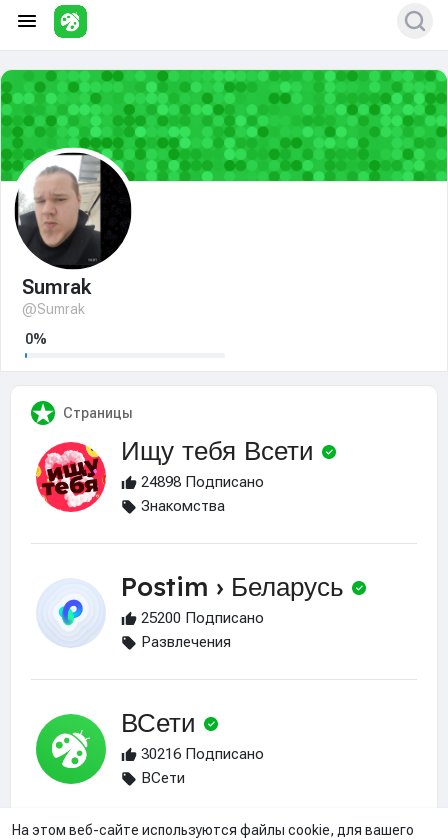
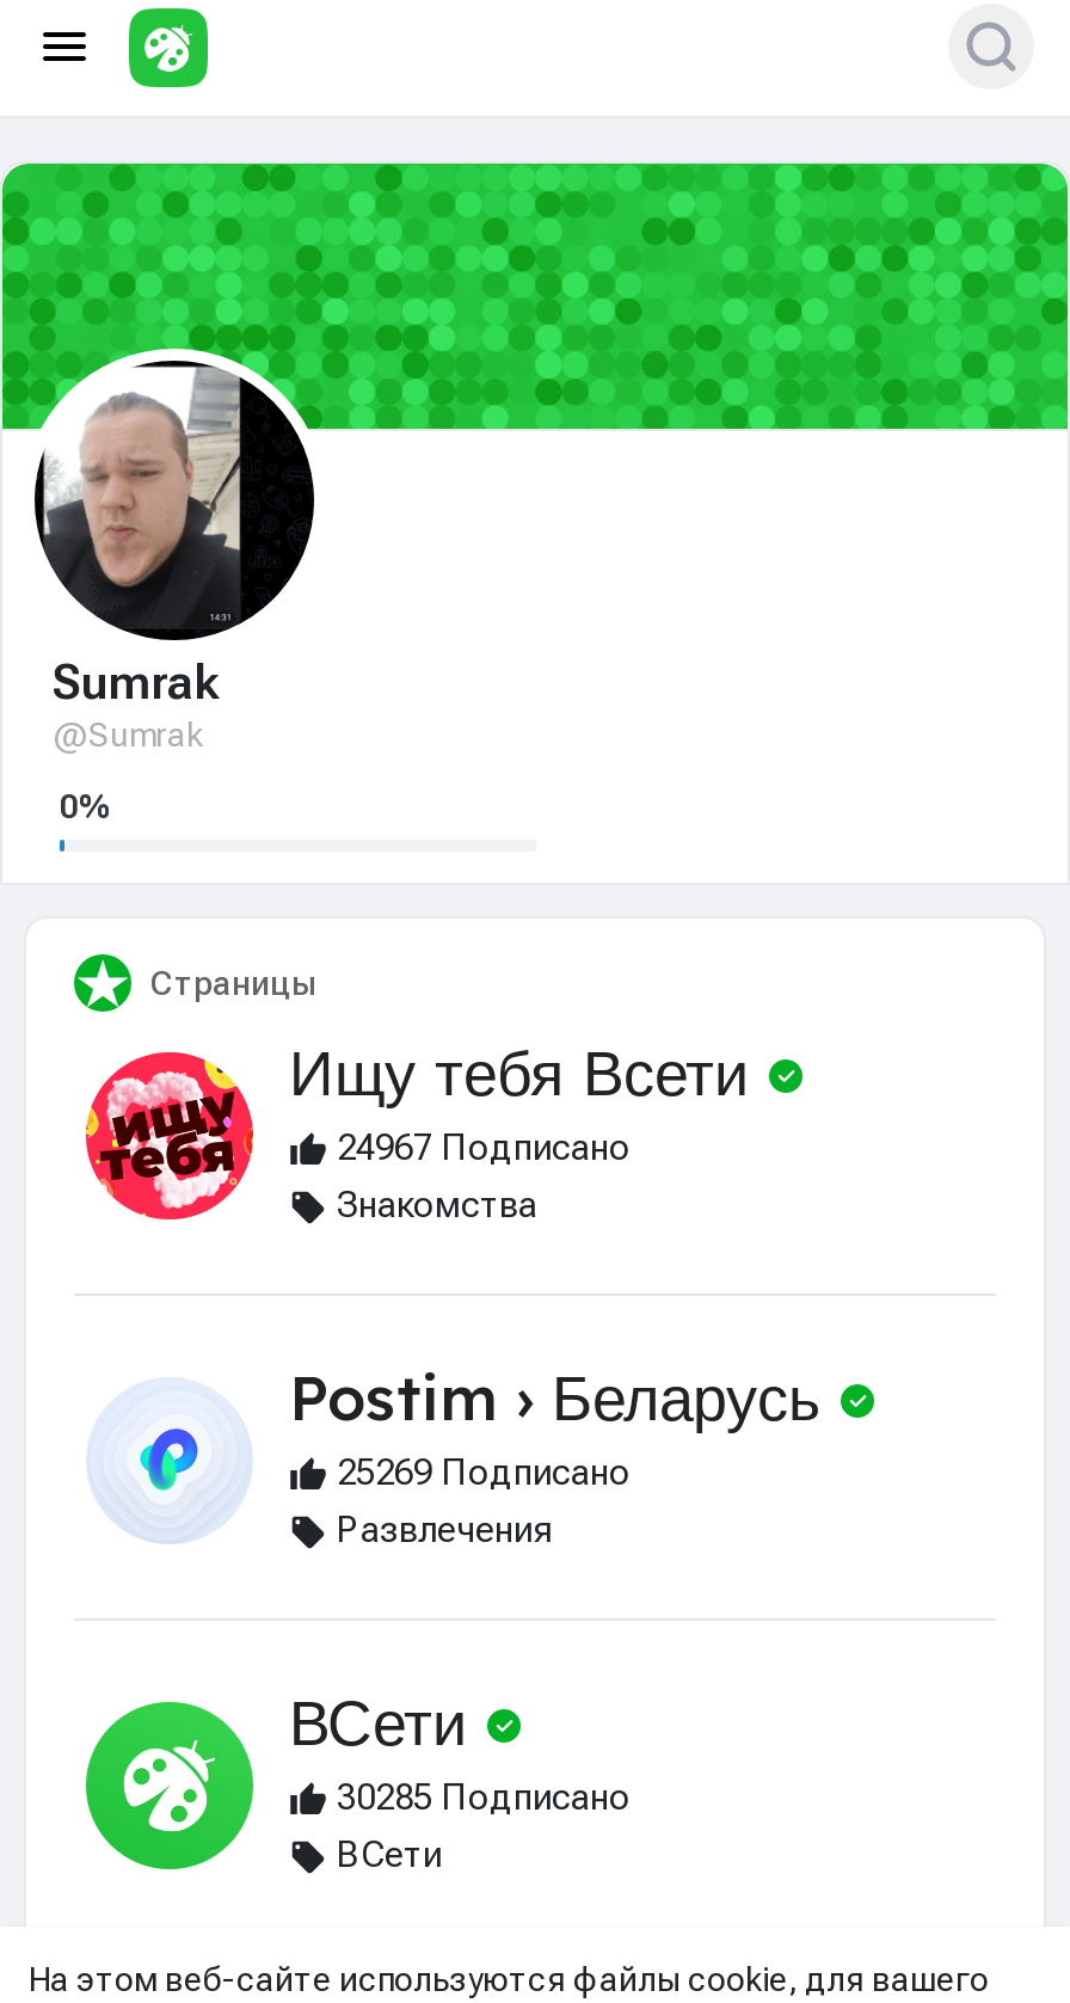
[137,473,264,491] 24898 Подписано -> [327,1126,631,1169] 24967 Подписано
[137,609,264,627] 25200 Подписано -> [327,1451,631,1494] 25269 Подписано
[137,745,264,763] 30216 Подписано -> [327,1776,631,1819] 30285 Подписано

